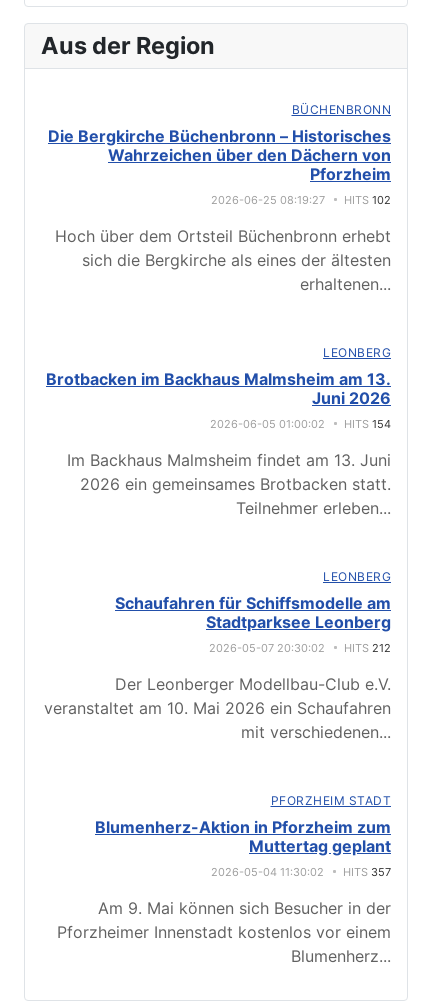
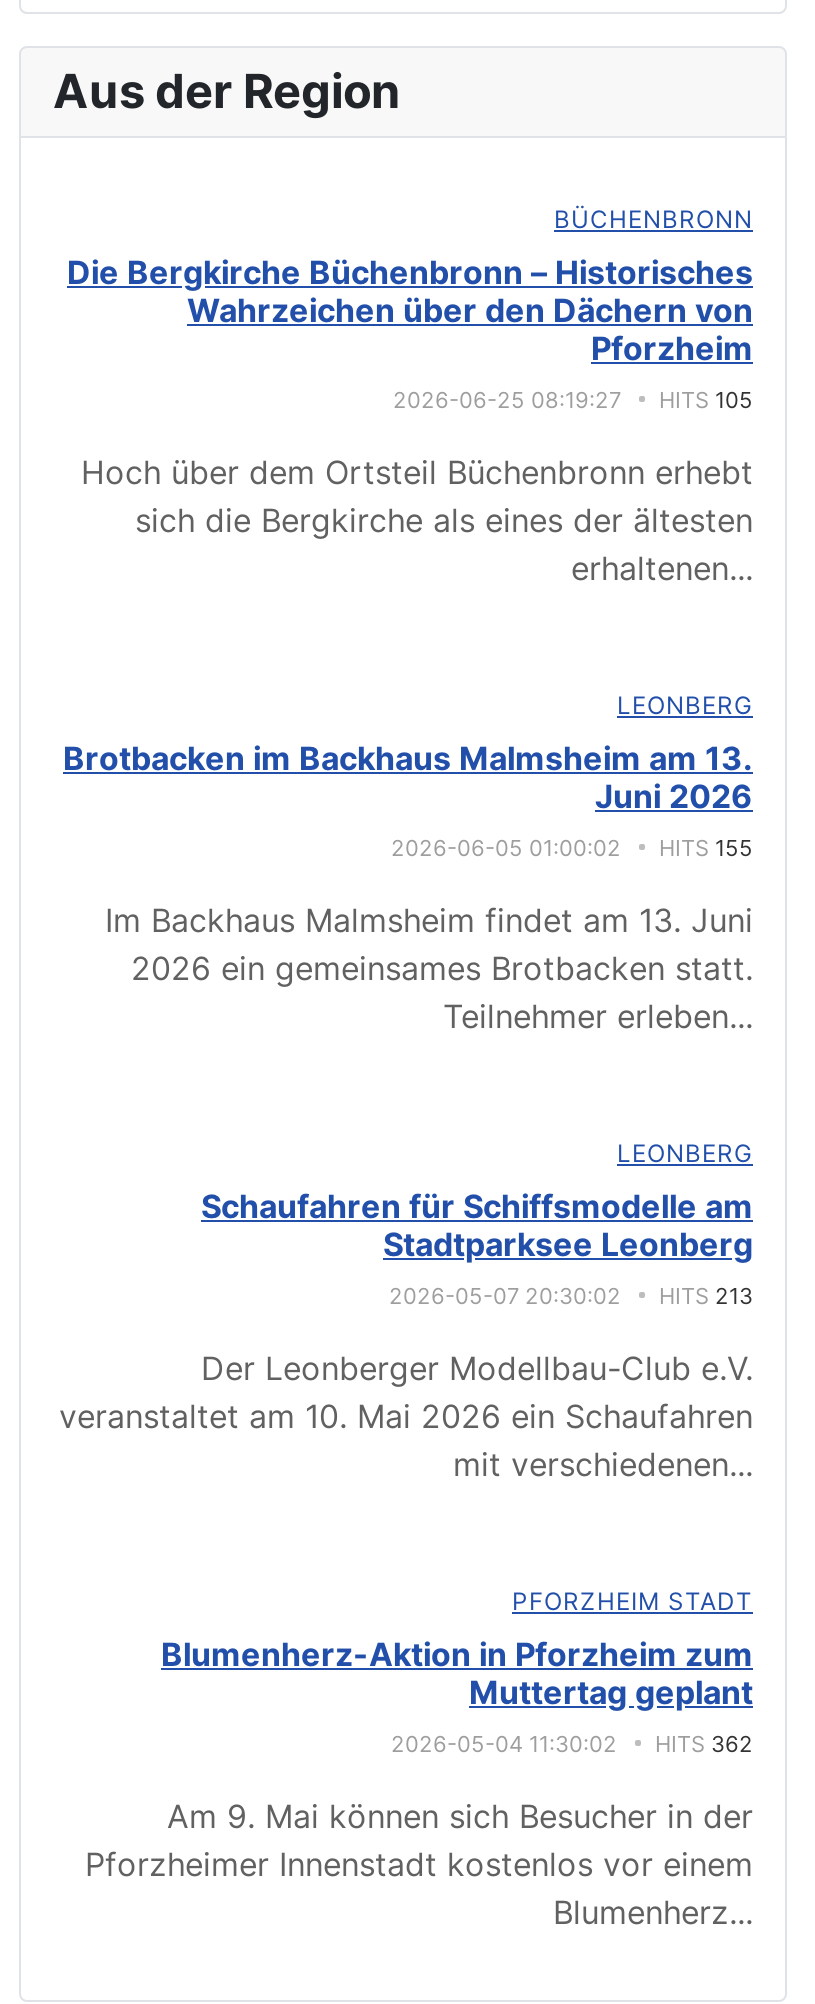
[211,193,391,207] 2026-06-25 08:19:27 HITS 102 -> [393,387,753,415] 2026-06-25 08:19:27 HITS 105
[210,417,391,431] 2026-06-05 01:00:02 HITS 154 -> [391,835,753,863] 2026-06-05 01:00:02 HITS 155
[209,641,391,655] 2026-05-07 20:30:02 HITS 212 -> [389,1283,753,1311] 2026-05-07 20:30:02 HITS 213
[211,865,391,879] 2026-05-04 11:30:02 HITS 357 -> [391,1731,753,1759] 2026-05-04 11:30:02 HITS 362

